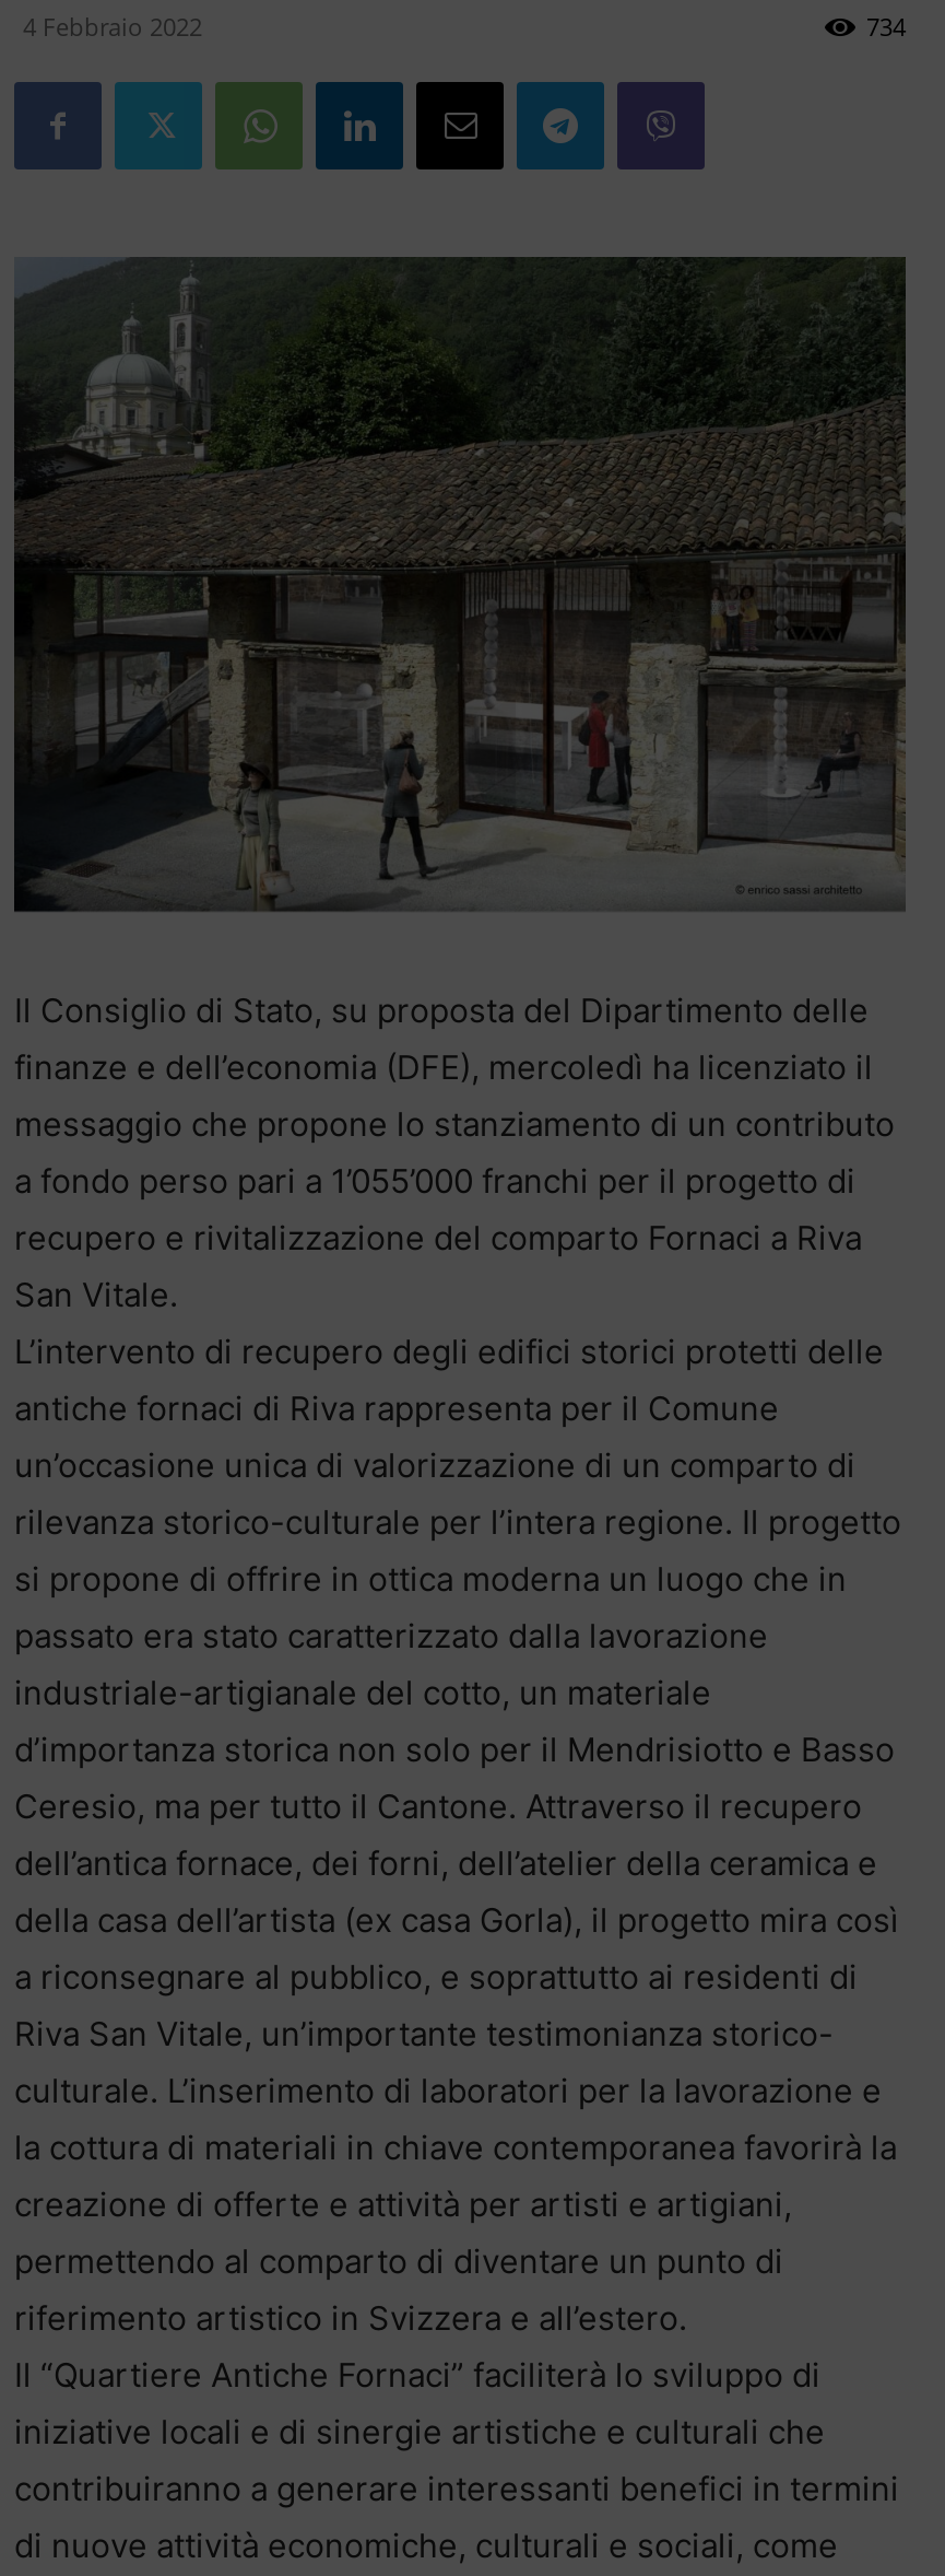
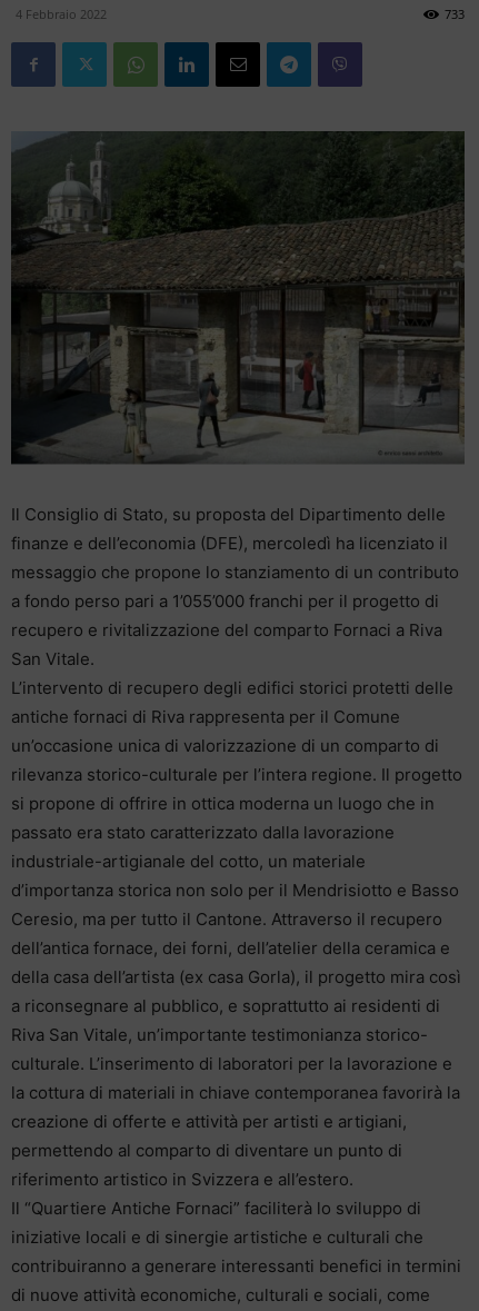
[866,10,906,43] 734 -> [445,6,465,22] 733

